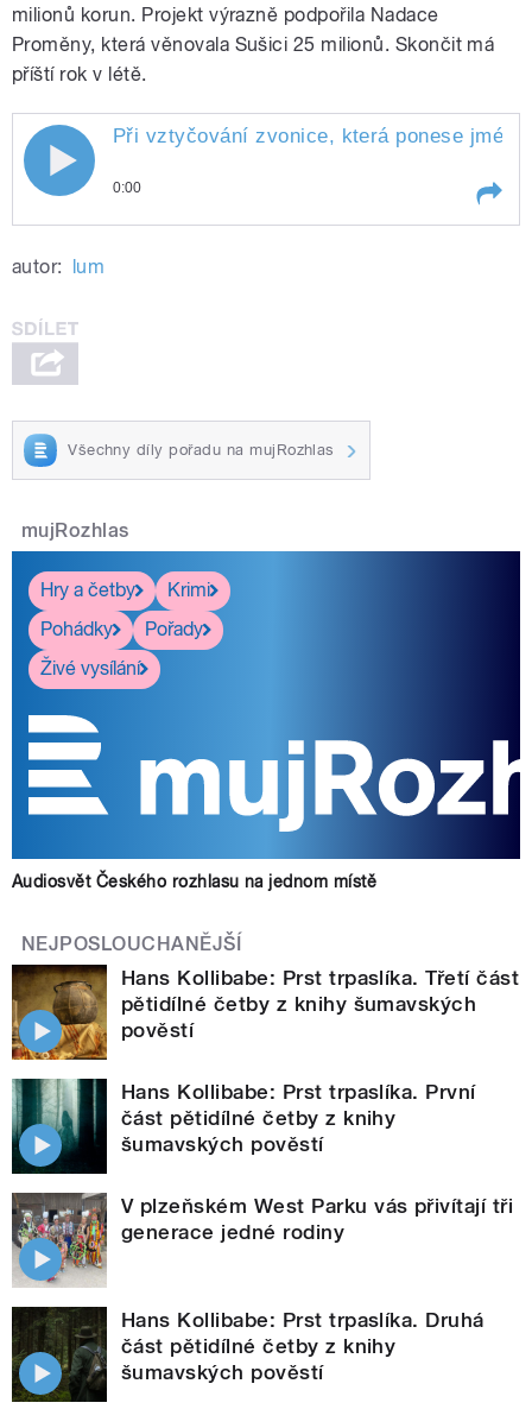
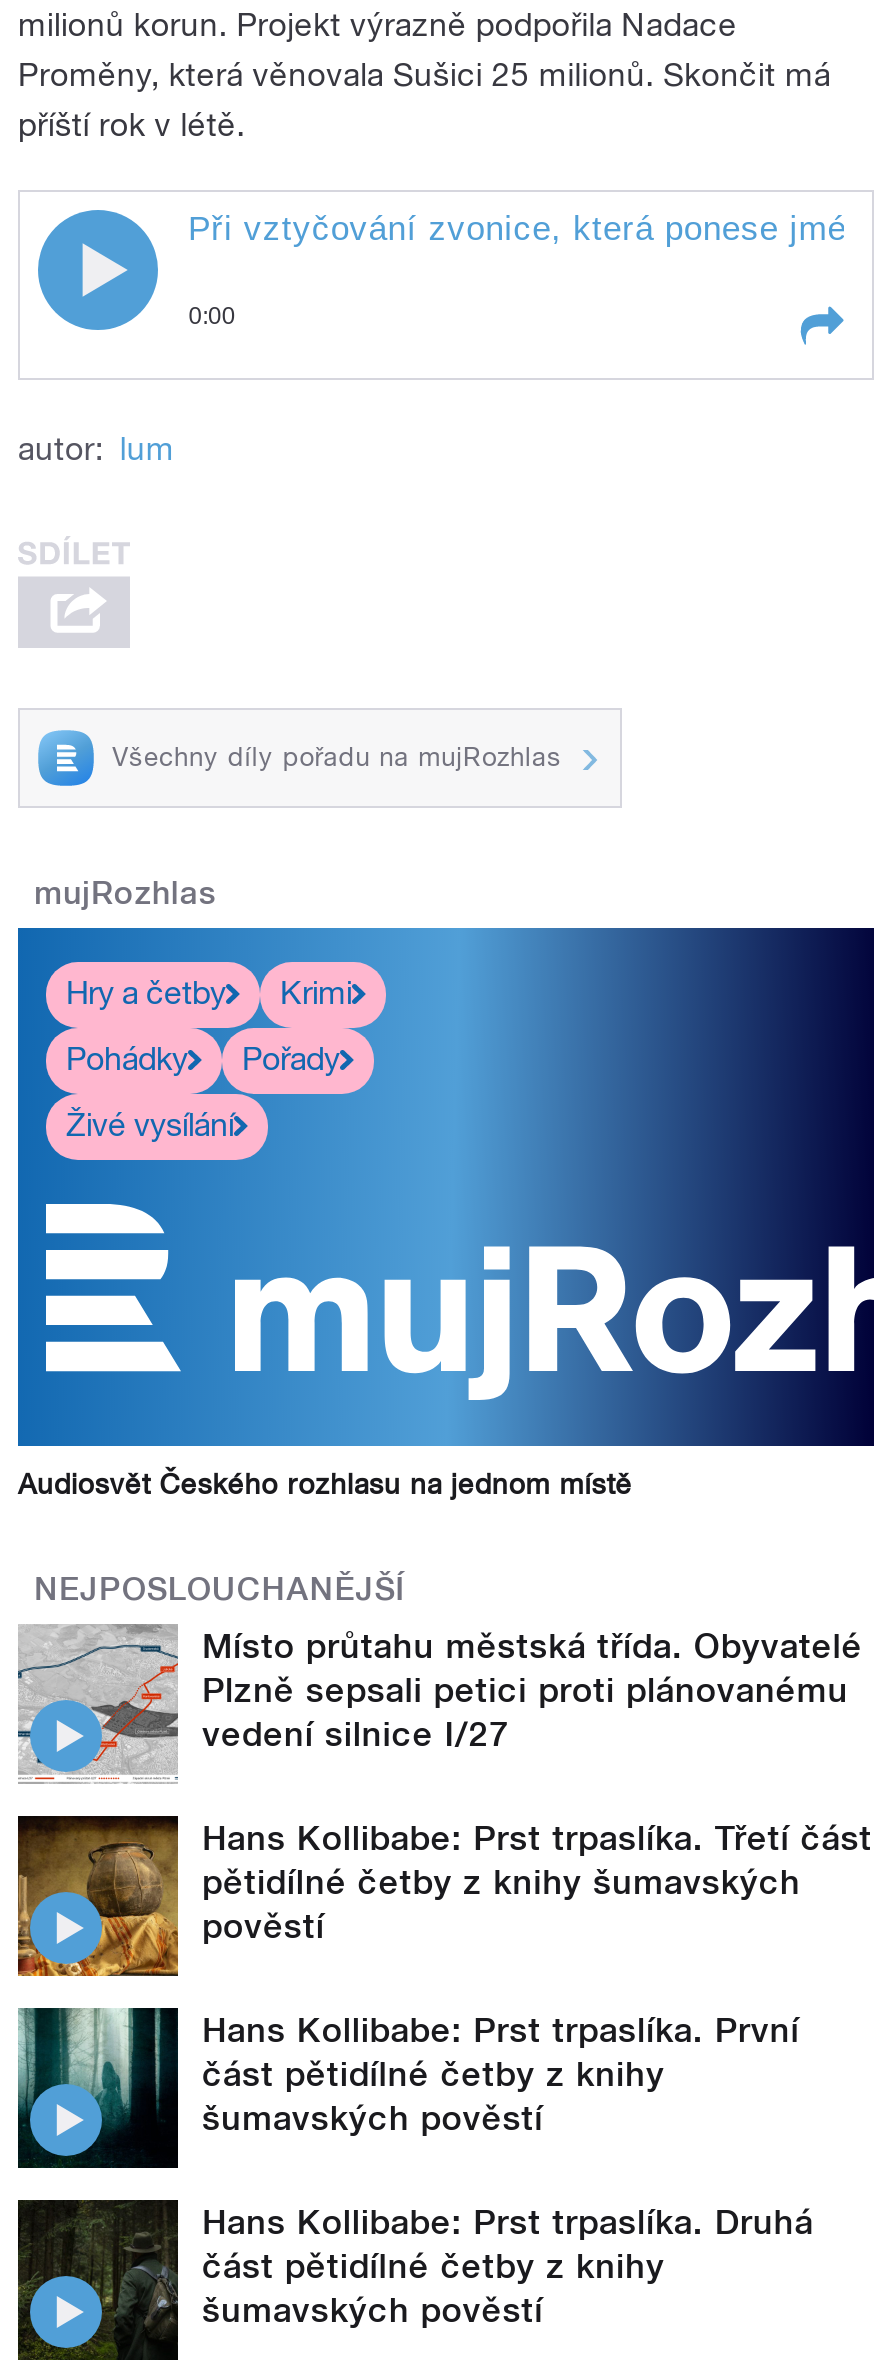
none -> [18,1624,862,1782] [image] | Místo průtahu městská třída. Obyvatelé | Plzně sepsali petici proti plánovanému | vedení silnice I/27
moved [11,965,519,1156] -> [16,1816,872,2137]: [image] | Hans Kollibabe: Prst trpaslíka. Třetí část | pětidílné četby z knihy šumavských | pověstí | Hans Kollibabe: Prst trpaslíka. První | část pětidílné četby z knihy | šumavských pověstí
[12,1193,513,1288] [image] | V plzeňském West Parku vás přivítají tři | generace jedné rodiny -> none

